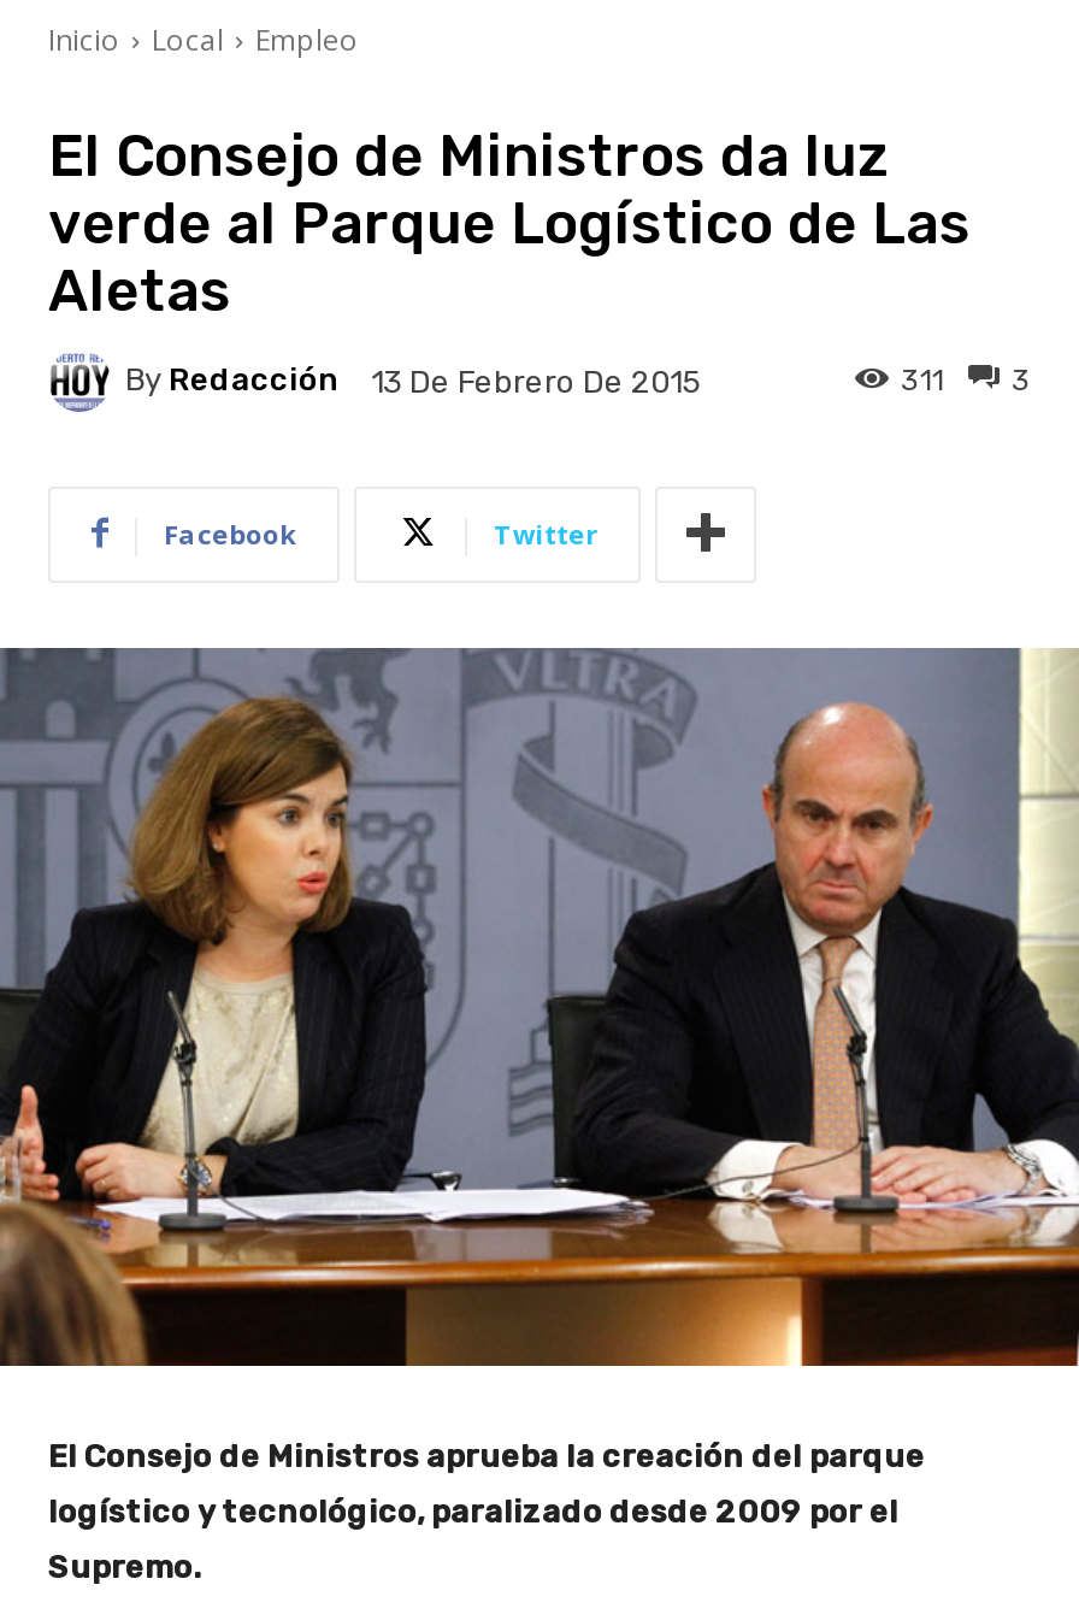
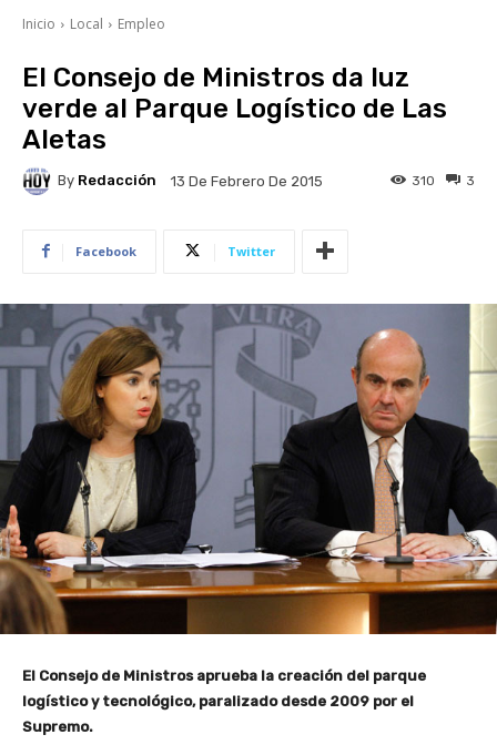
[901,363,1031,397] 311 3 -> [412,173,475,188] 310 3

